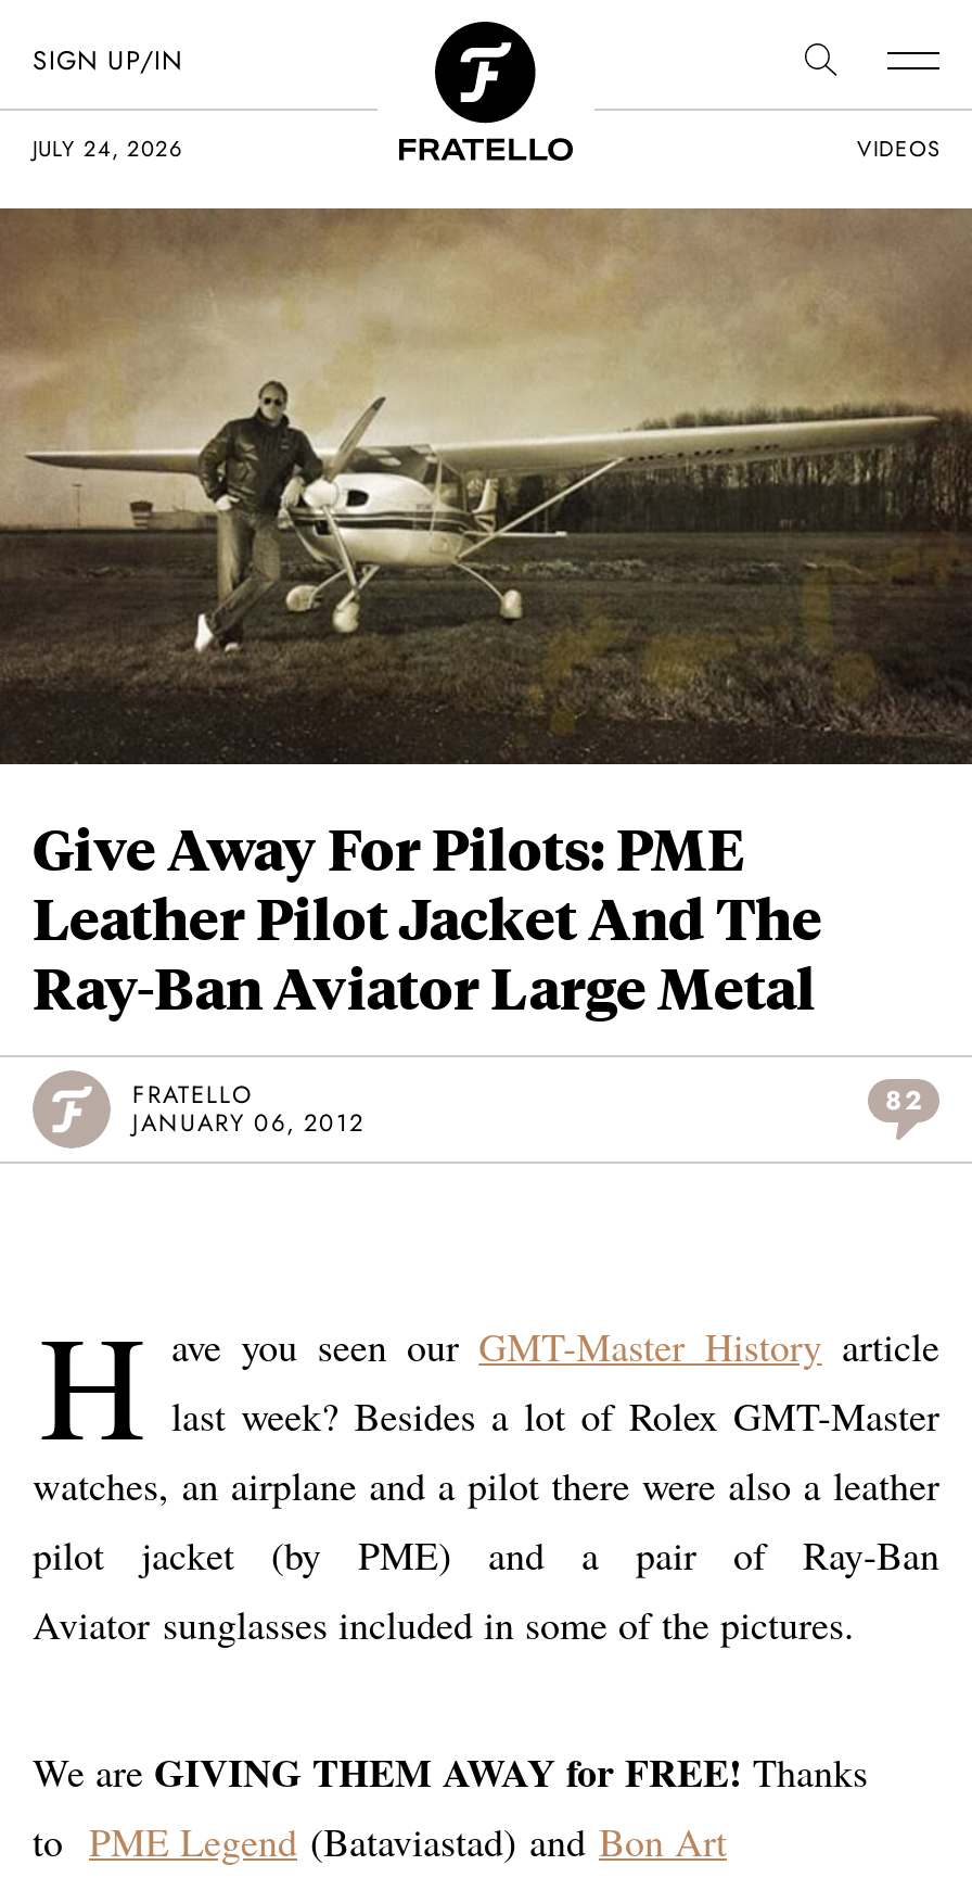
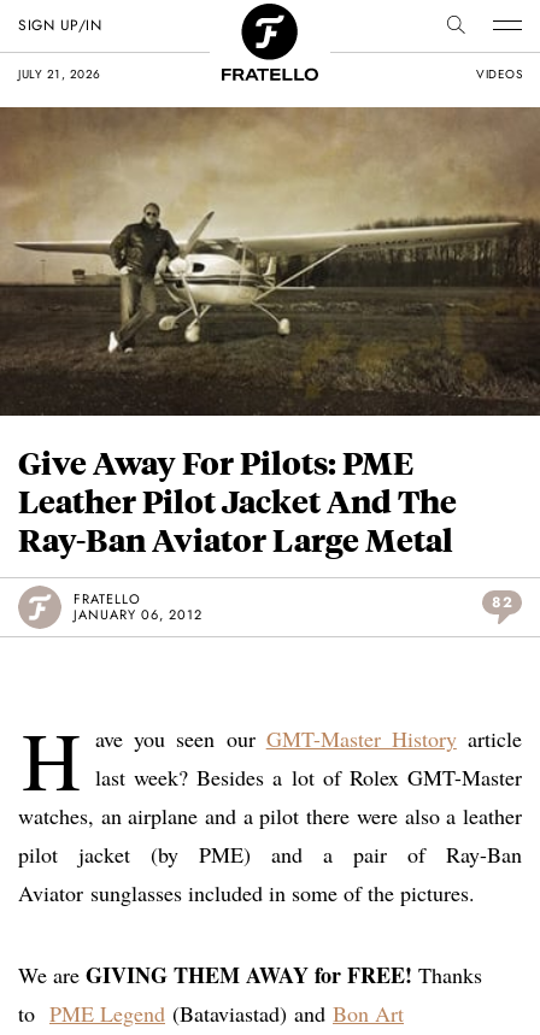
[33,132,183,165] JULY 24, 2026 -> [18,65,101,83] JULY 21, 2026

